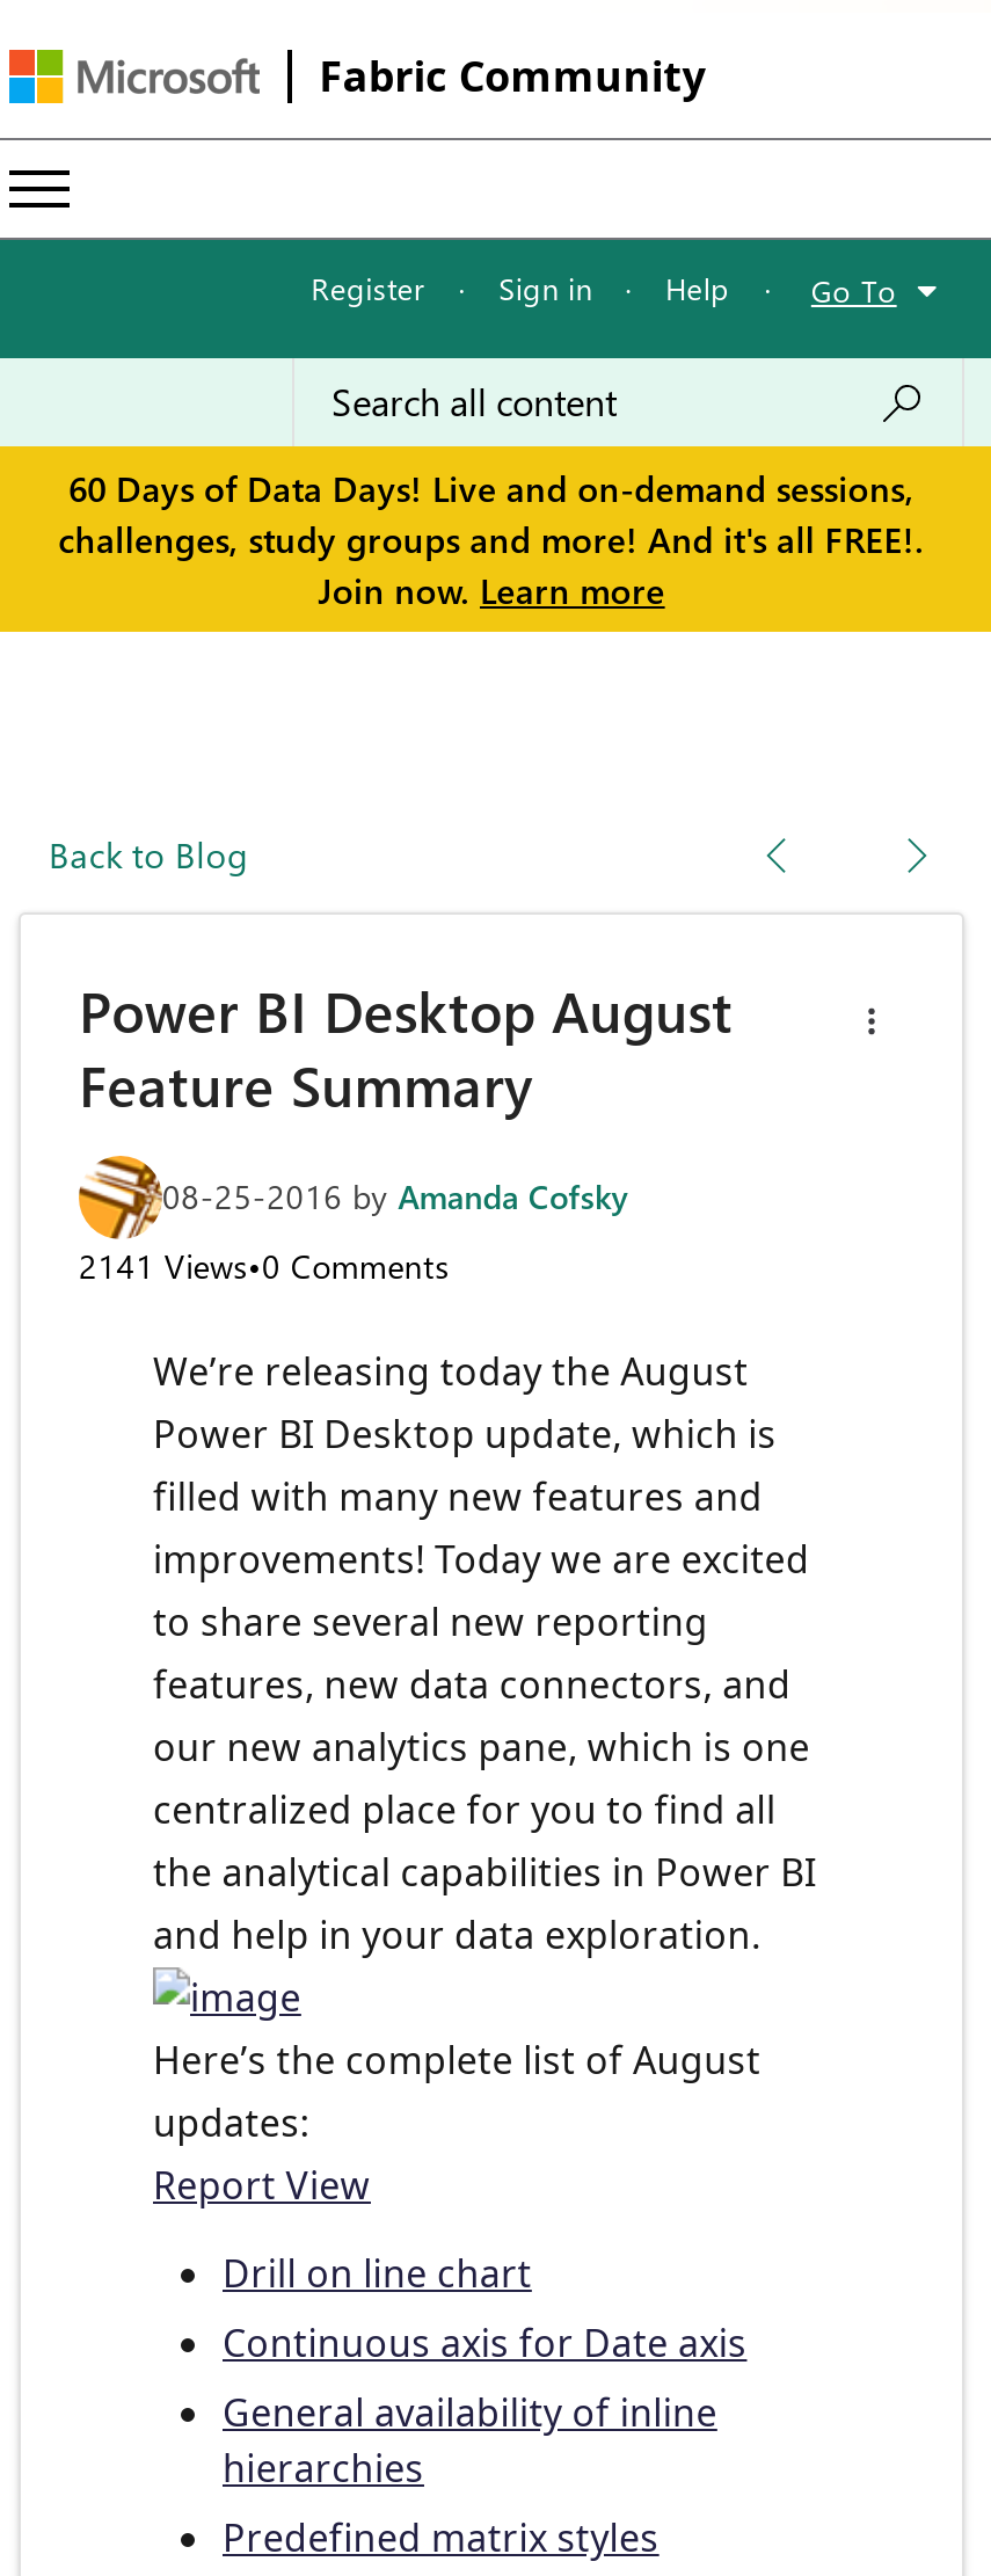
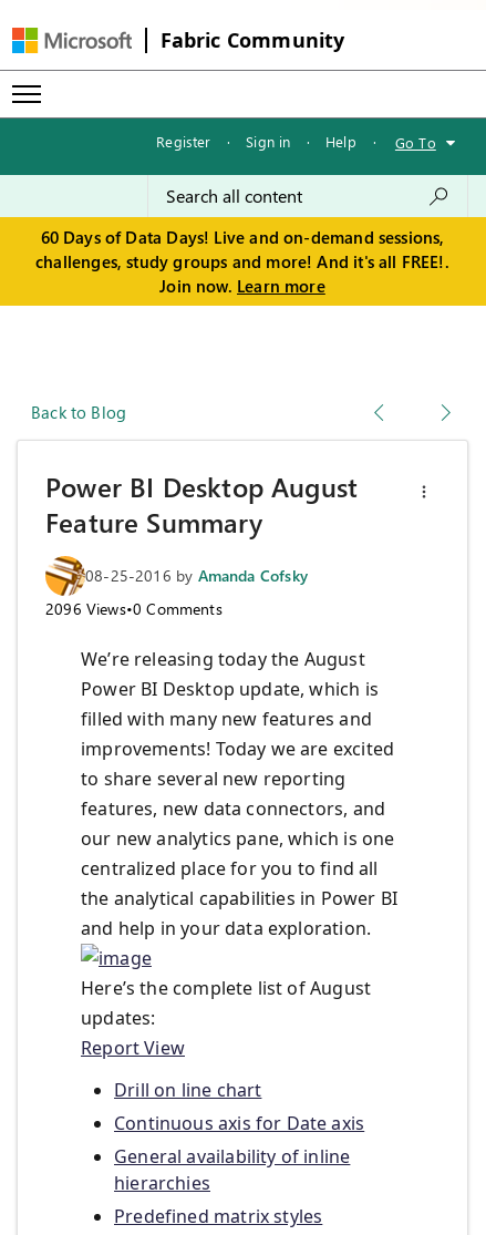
[79,1245,449,1289] 2141 Views•0 Comments -> [45,599,222,620] 2096 Views•0 Comments

